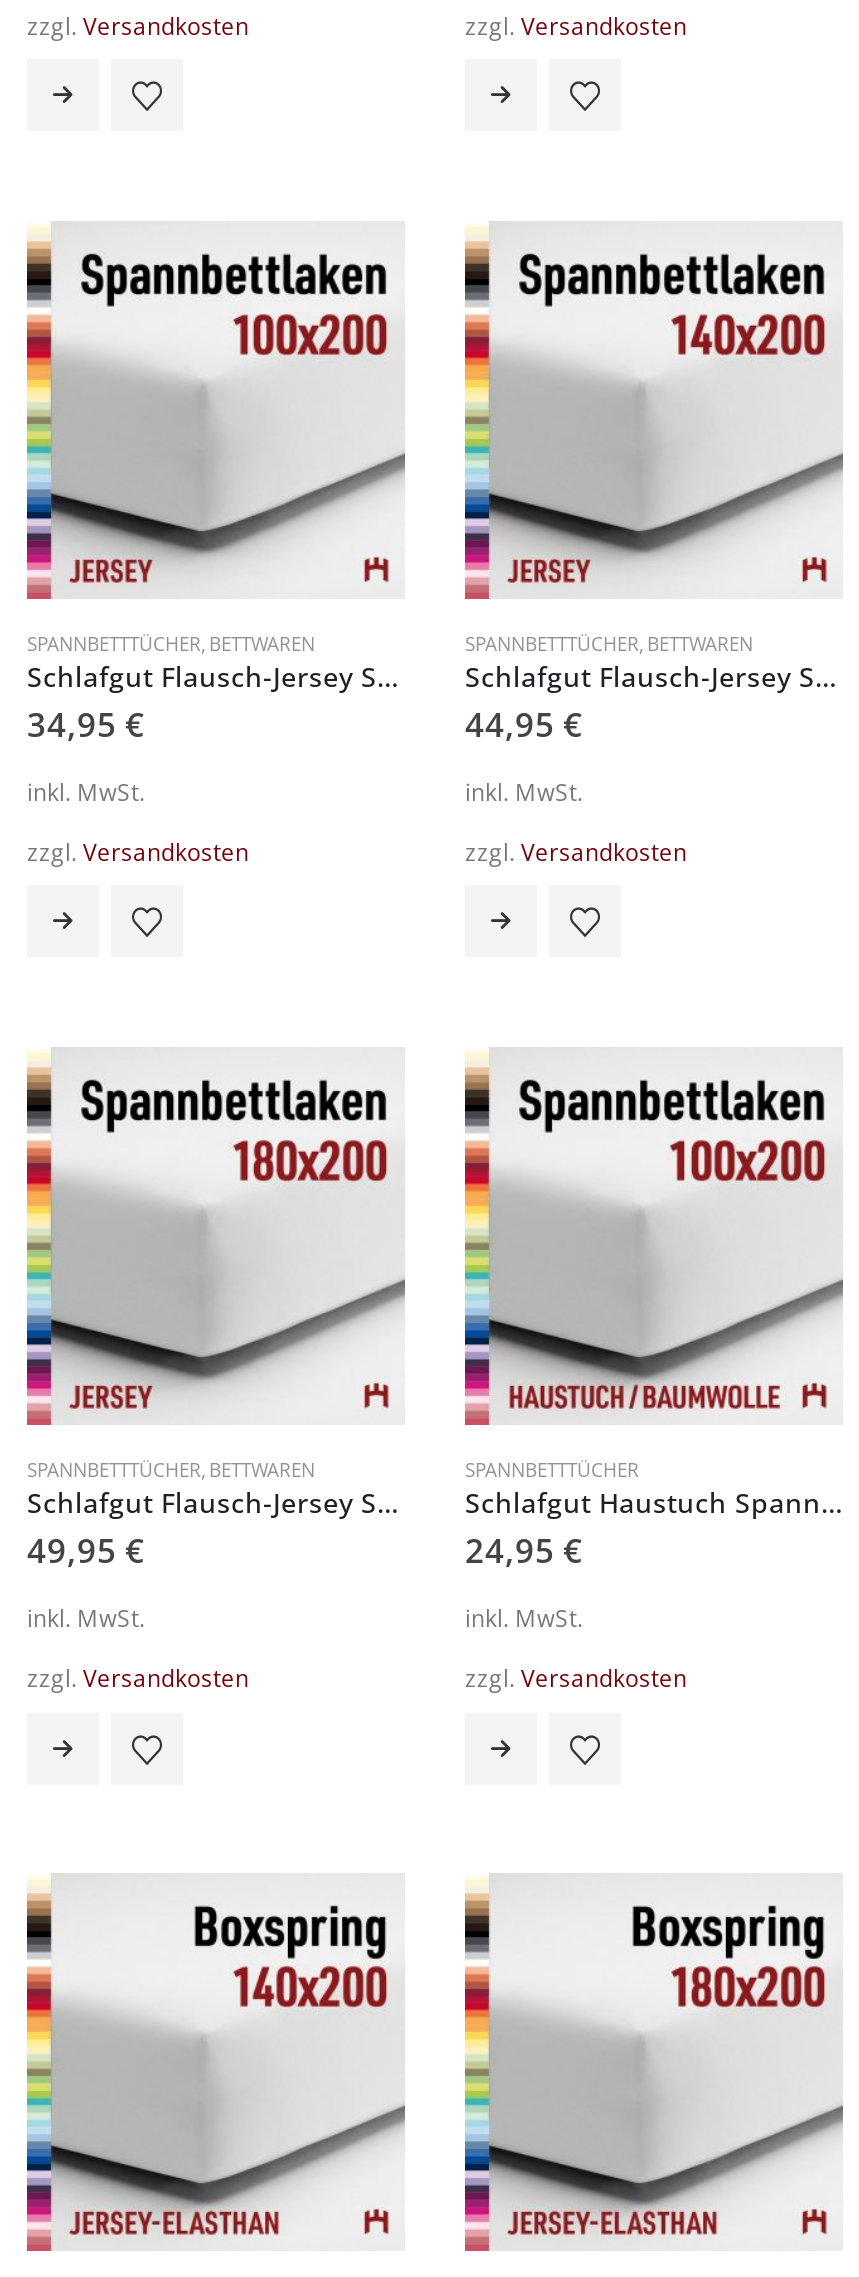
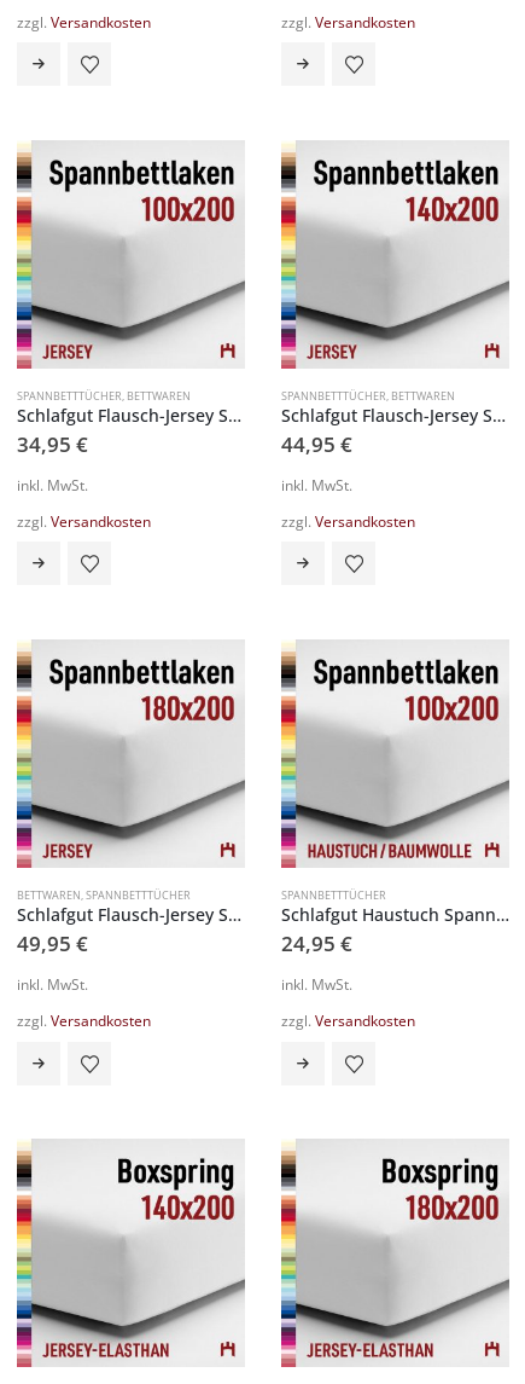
[27,1457,315,1483] SPANNBETTTÜCHER, BETTWAREN -> [17,887,191,903] BETTWAREN, SPANNBETTTÜCHER

